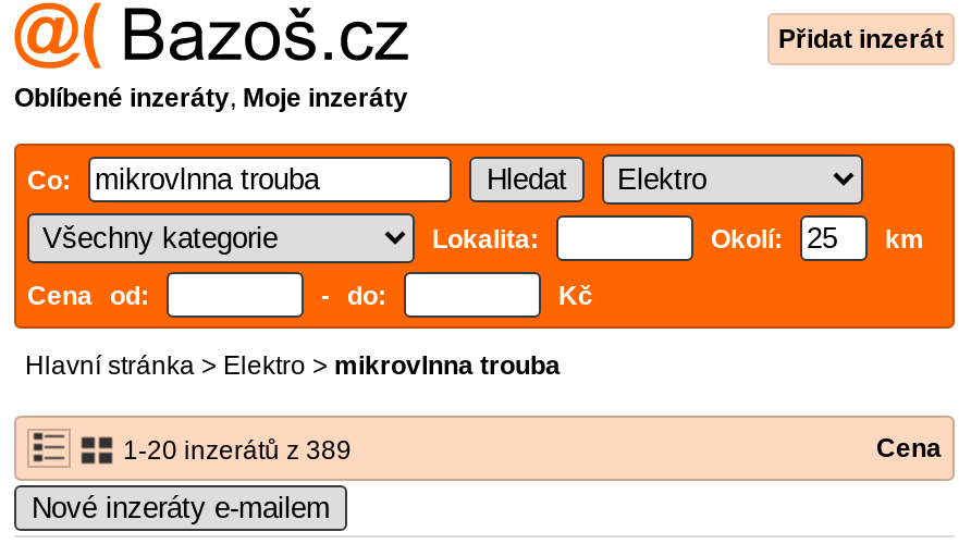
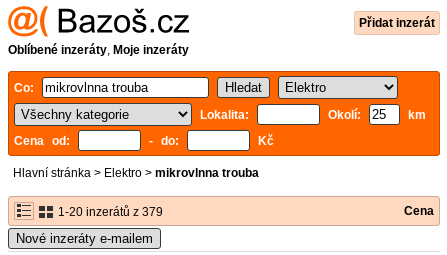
[116,435,352,466] 1-20 inzerátů z 389 -> [55,205,163,219] 1-20 inzerátů z 379

